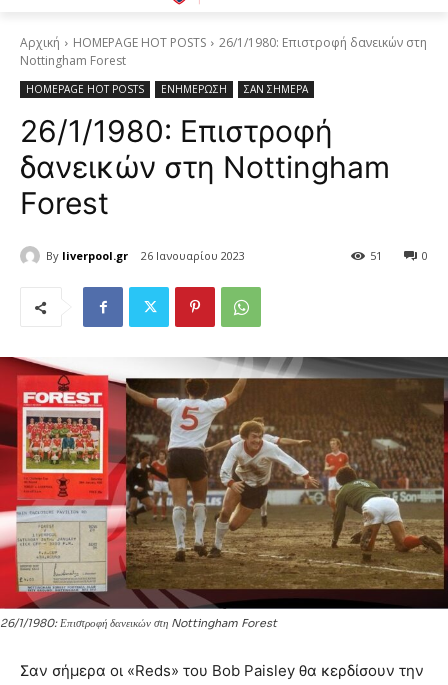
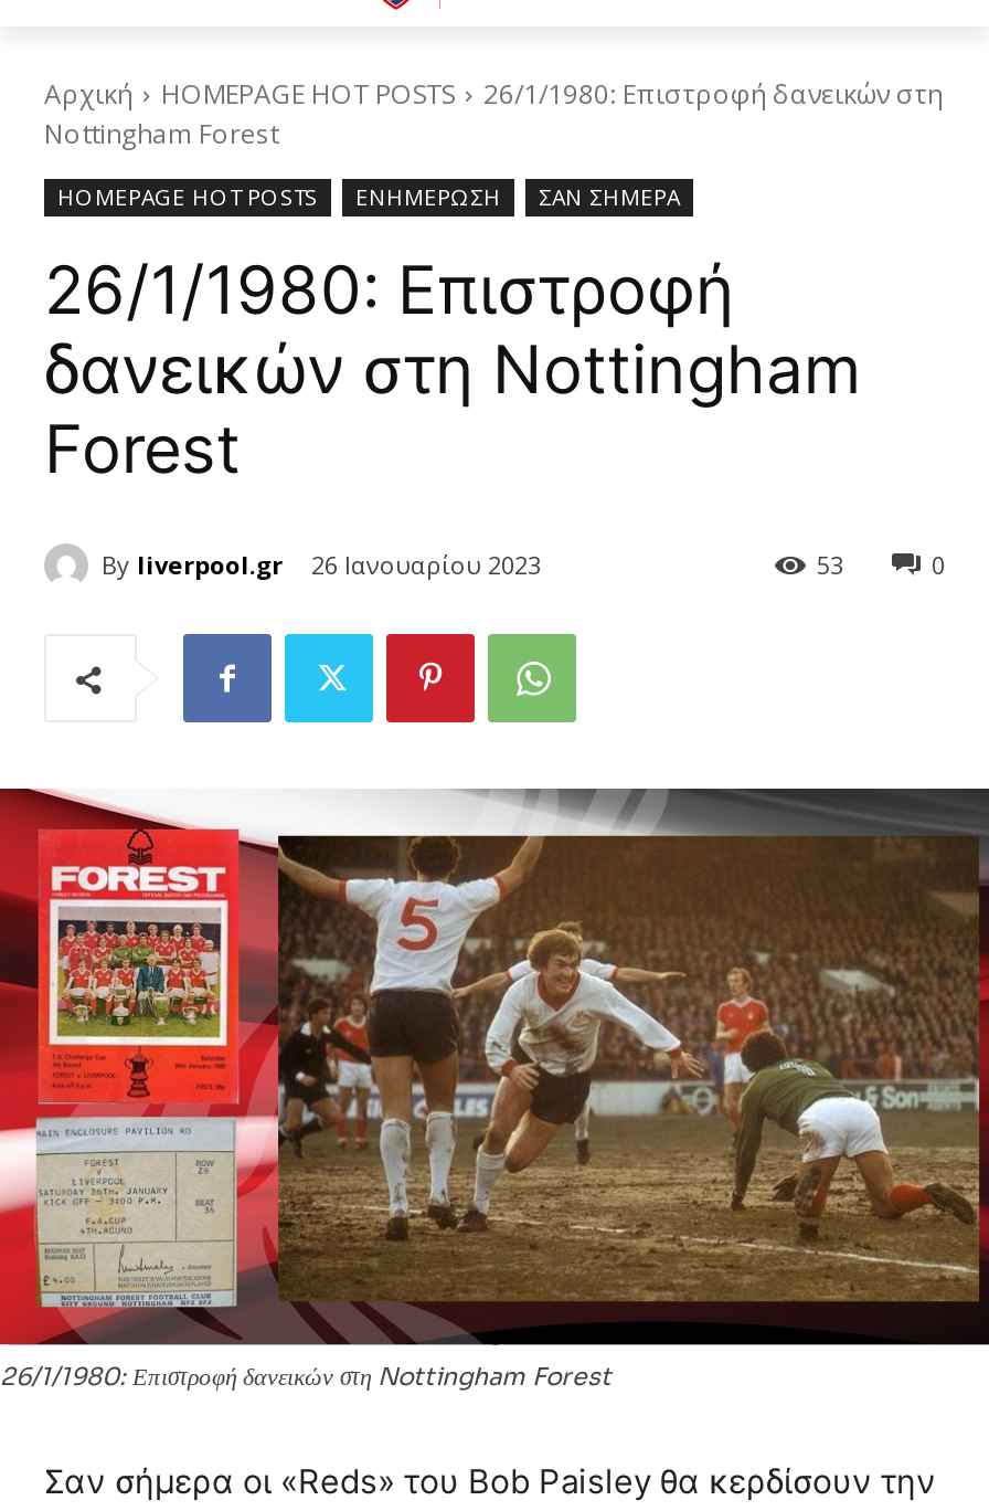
[370,248,382,263] 51 -> [817,548,843,581] 53

